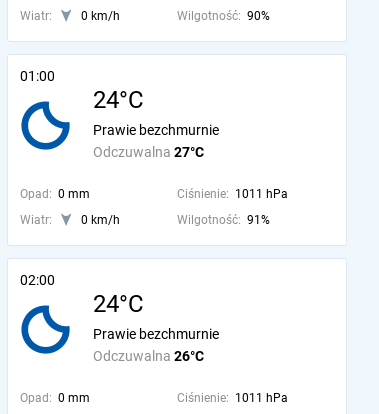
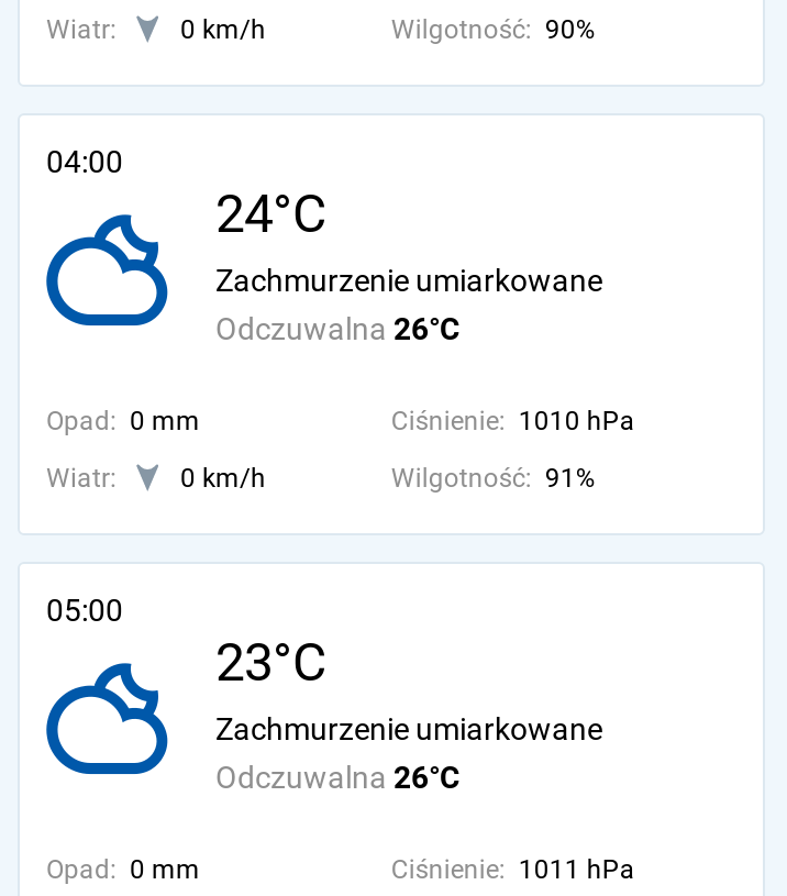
[20,68,55,84] 01:00 -> [46,144,123,179] 04:00
[20,100,204,160] [image] | Odczuwalna 27°C -> [44,212,459,346] [image] | Odczuwalna 26°C
[93,122,219,138] Prawie bezchmurnie -> [215,263,602,298] Zachmurzenie umiarkowane
[177,187,288,201] Ciśnienie: 1011 hPa -> [391,406,635,436] Ciśnienie: 1010 hPa
[20,272,144,355] [image] | 02:00 | 24°C -> [44,593,328,777] [image] | 05:00 | 23°C
[93,326,219,342] Prawie bezchmurnie -> [215,711,602,746] Zachmurzenie umiarkowane

